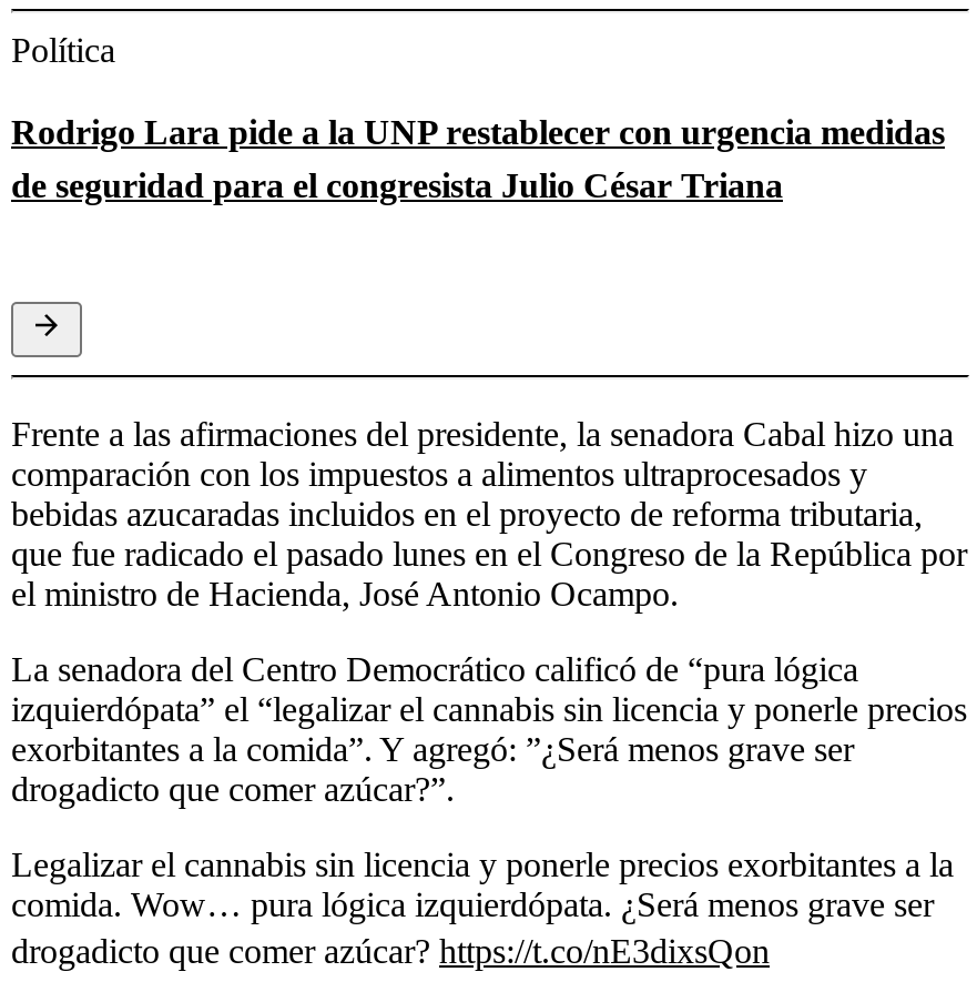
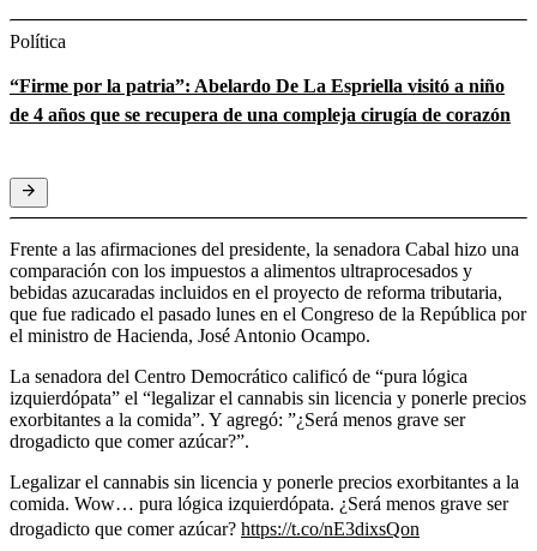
[11,112,945,203] Rodrigo Lara pide a la UNP restablecer con urgencia medidas | de seguridad para el congresista Julio César Triana -> [10,75,511,124] “Firme por la patria”: Abelardo De La Espriella visitó a niño | de 4 años que se recupera de una compleja cirugía de corazón

